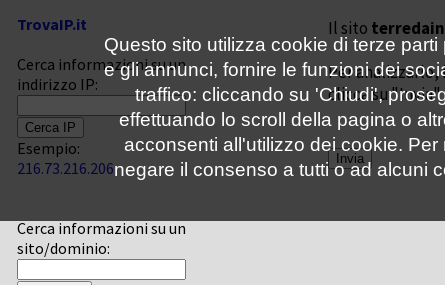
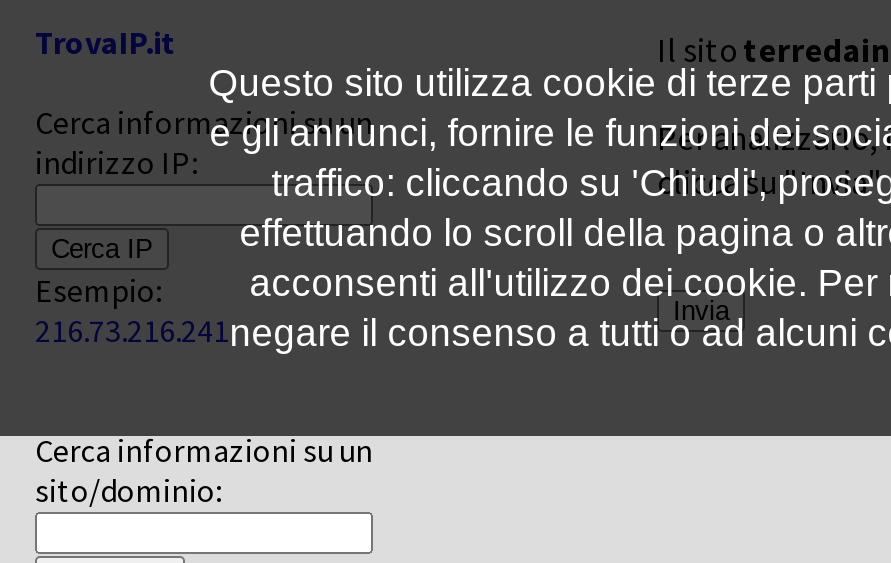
[17,158,114,178] 216.73.216.206 -> [35,310,229,350] 216.73.216.241

